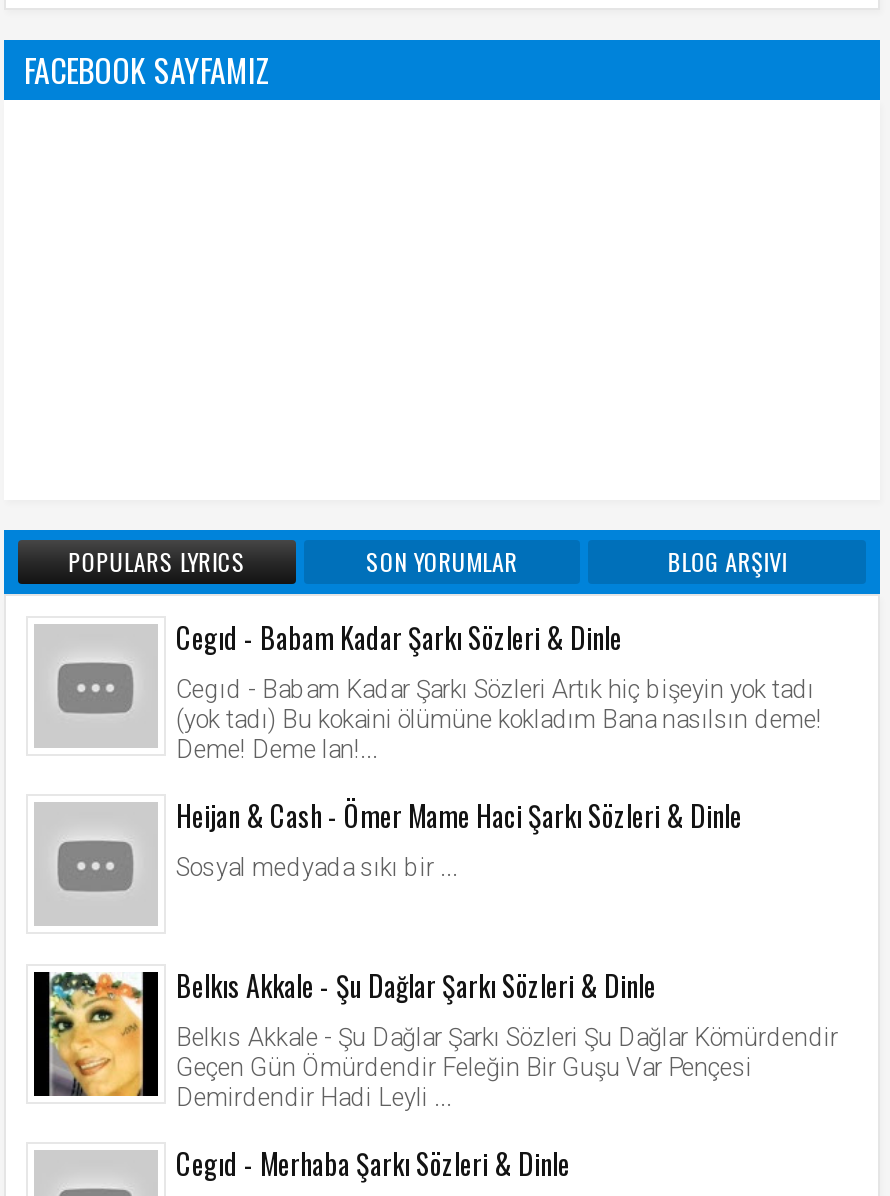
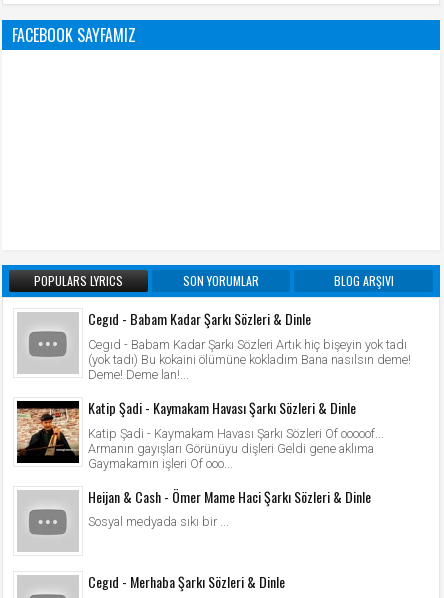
none -> [16,397,384,471] [image] | Katip Şadi - Kaymakam Havası Şarkı Sözleri & Dinle | Katip Şadi - Kaymakam Havası Şarkı Sözleri Of ooooof... | Armanın gayışları Görünüyu dişleri Geldi gene aklıma | Gaymakamın işleri Of ooo...
moved [176,794,742,881] -> [88,486,371,529]: Heijan & Cash - Ömer Mame Haci Şarkı Sözleri & Dinle | Sosyal medyada sıkı bir ...
[32,964,838,1111] [image] | Belkıs Akkale - Şu Dağlar Şarkı Sözleri & Dinle | Belkıs Akkale - Şu Dağlar Şarkı Sözleri Şu Dağlar Kömürdendir | Geçen Gün Ömürdendir Feleğin Bir Guşu Var Pençesi | Demirdendir Hadi Leyli ... -> none

